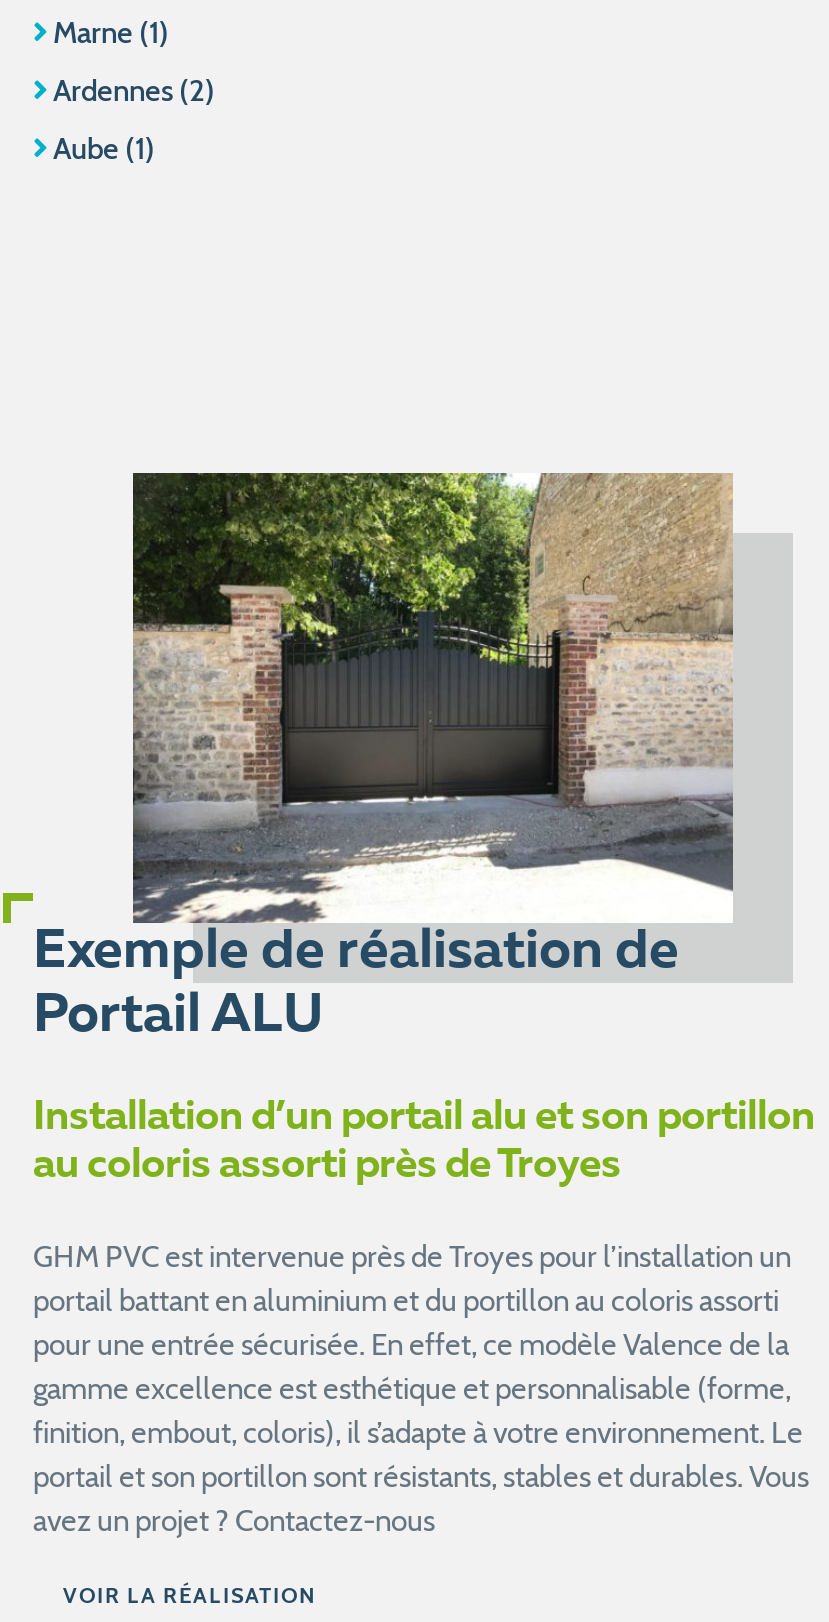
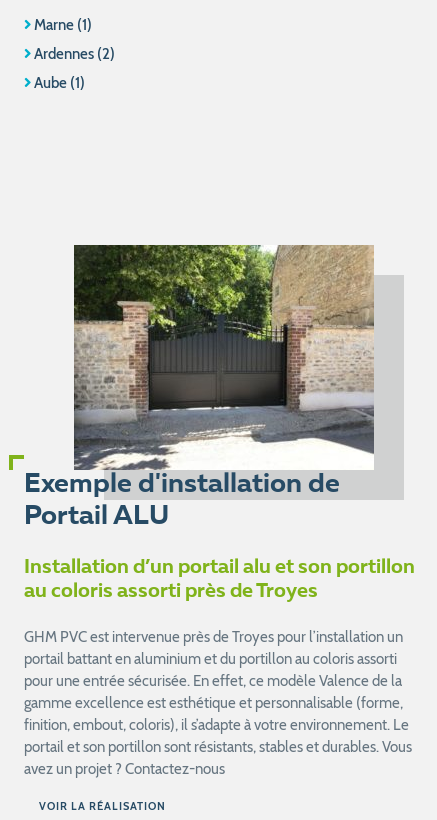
[33,928,679,982] Exemple de réalisation de -> [24,472,340,499] Exemple d'installation de

